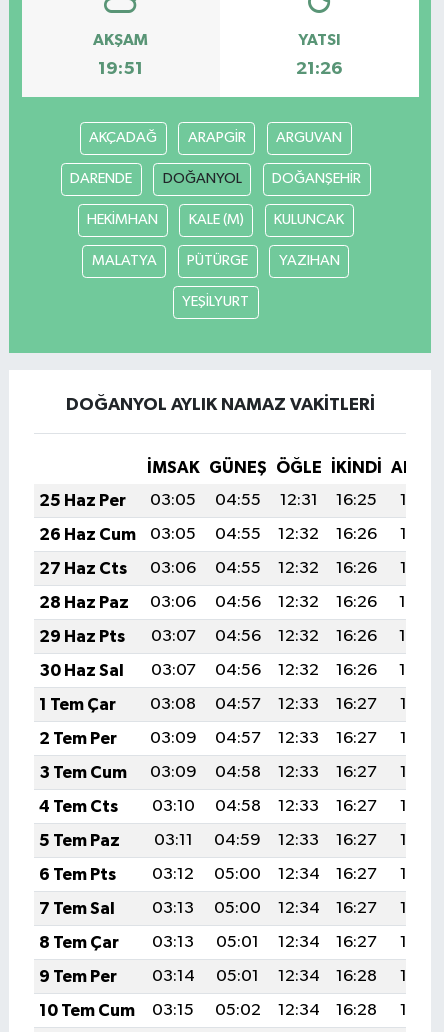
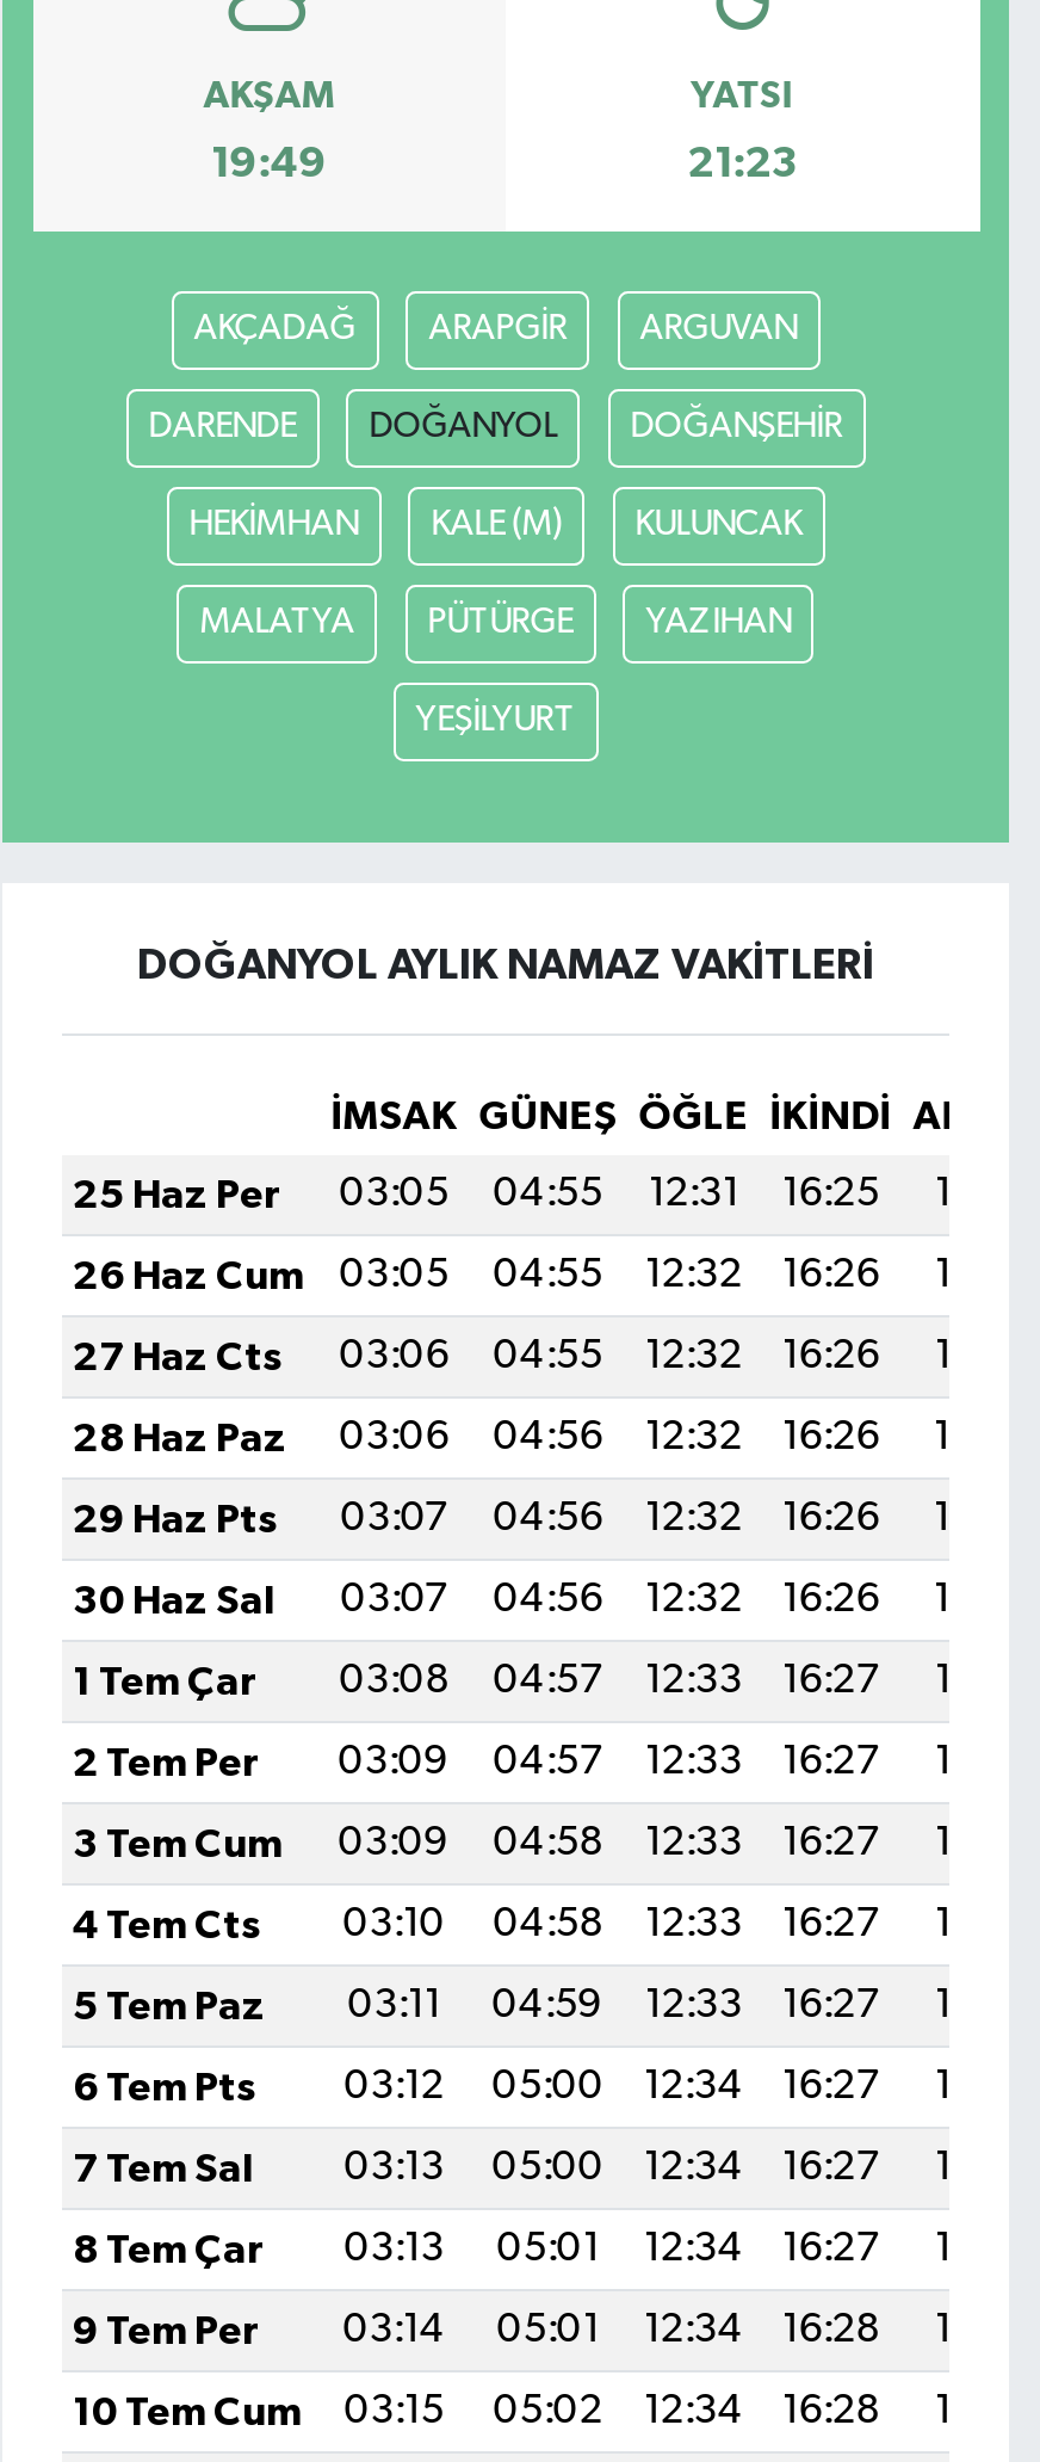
[98,60,143,78] 19:51 -> [210,142,327,185] 19:49
[296,60,343,78] 21:26 -> [687,142,797,185] 21:23

